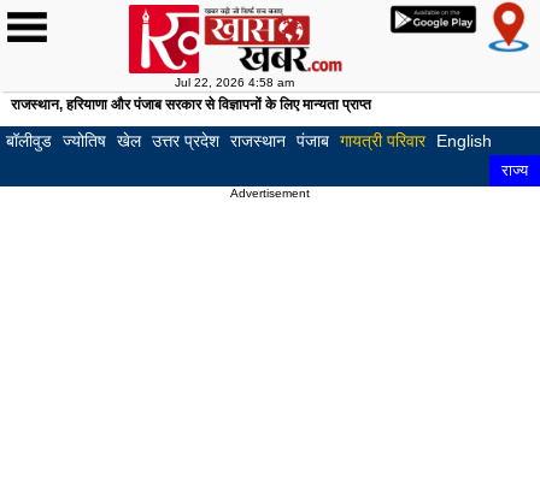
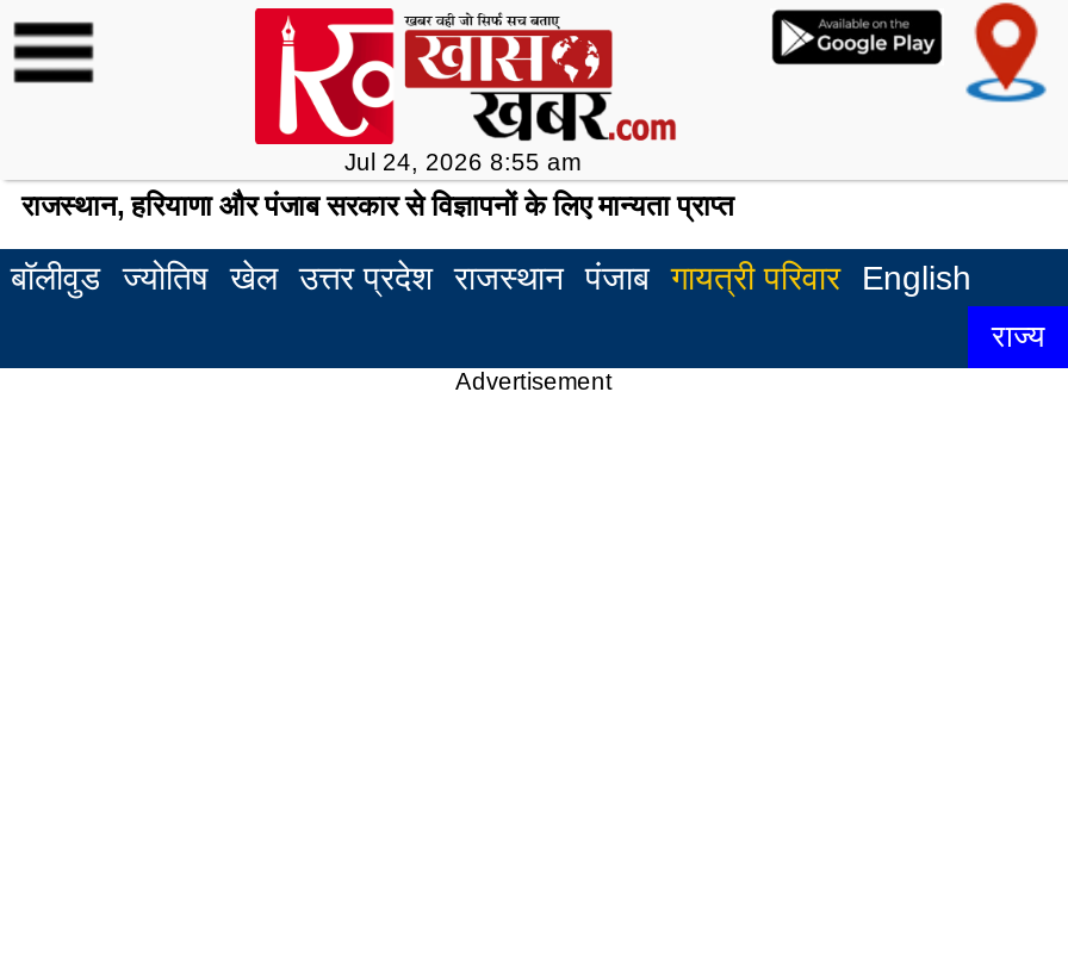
[174,76,294,89] Jul 22, 2026 4:58 am -> [344,149,580,175] Jul 24, 2026 8:55 am

